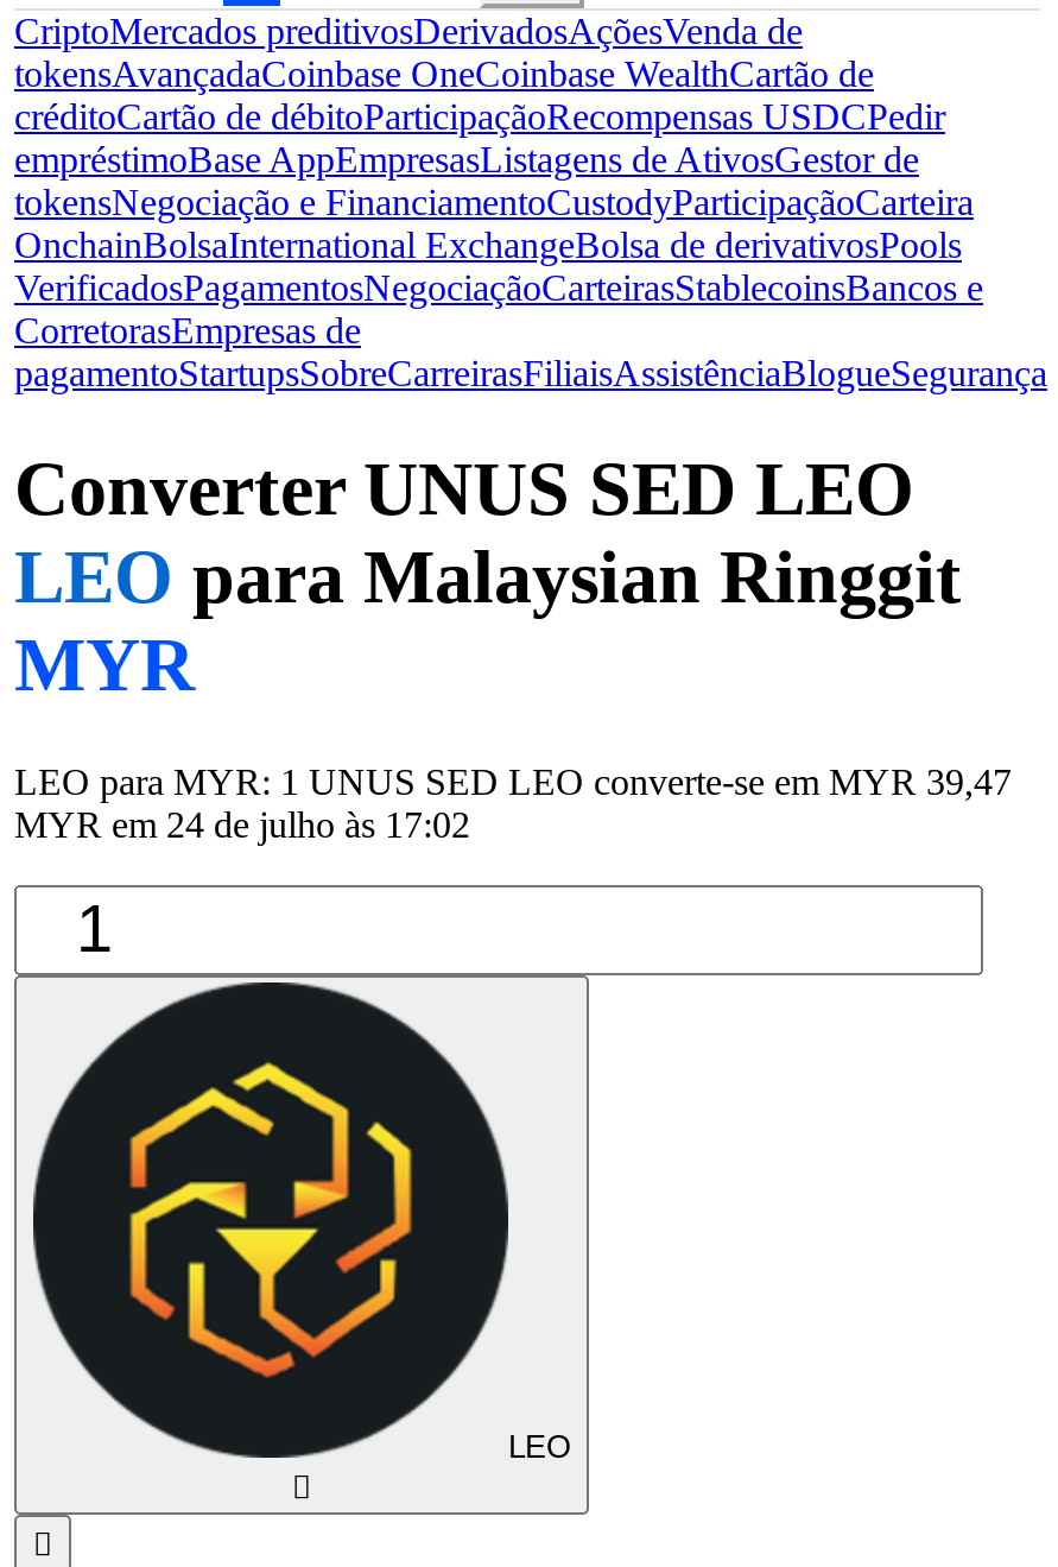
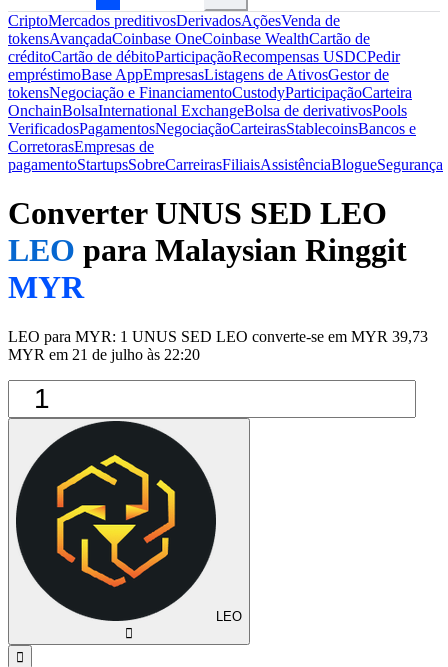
[14,761,1012,802] LEO para MYR: 1 UNUS SED LEO converte-se em MYR 39,47 -> [8,328,428,345] LEO para MYR: 1 UNUS SED LEO converte-se em MYR 39,73
[14,804,470,844] MYR em 24 de julho às 17:02 -> [8,346,200,363] MYR em 21 de julho às 22:20

